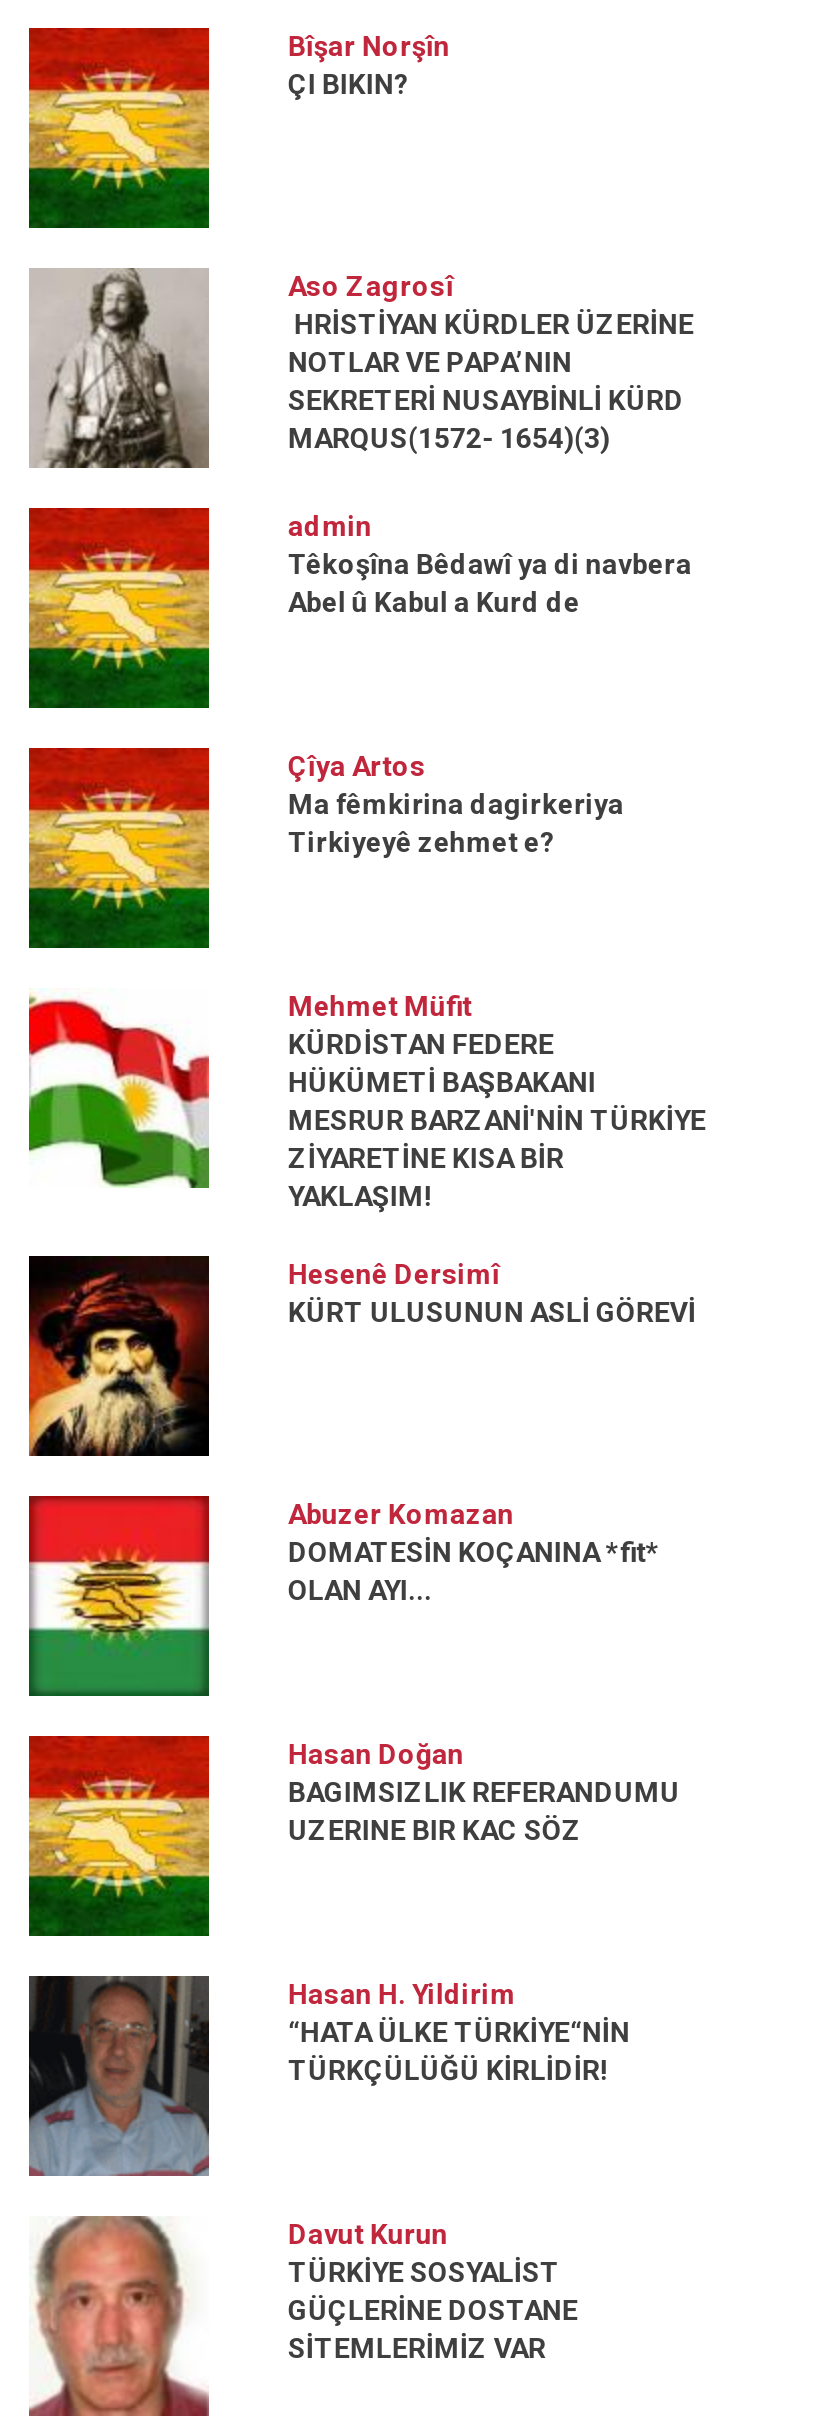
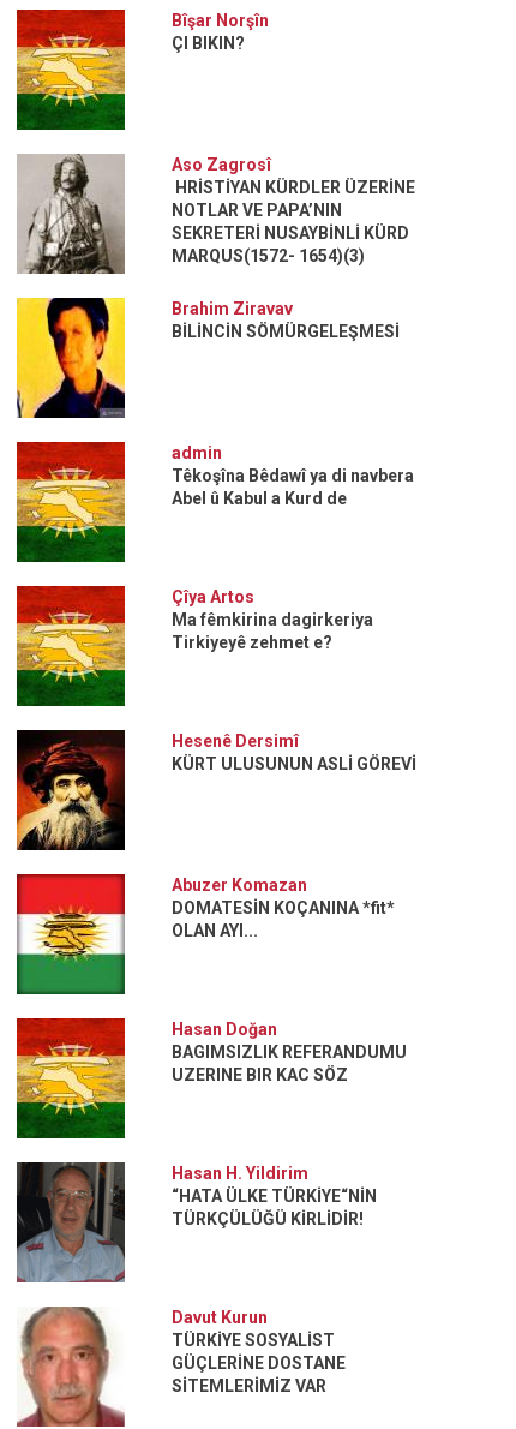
none -> [16,297,400,419] [image] | Brahim Ziravav | BİLİNCİN SÖMÜRGELEŞMESİ
moved [25,506,692,858] -> [14,441,414,652]: [image] | admin | Têkoşîna Bêdawî ya di navbera | Abel û Kabul a Kurd de | Çîya Artos | Ma fêmkirina dagirkeriya | Tirkiyeyê zehmet e?
[27,990,706,1212] [image] | Mehmet Müfit | KÜRDİSTAN FEDERE | HÜKÜMETİ BAŞBAKANI | MESRUR BARZANİ'NİN TÜRKİYE | ZİYARETİNE KISA BİR | YAKLAŞIM! -> none

